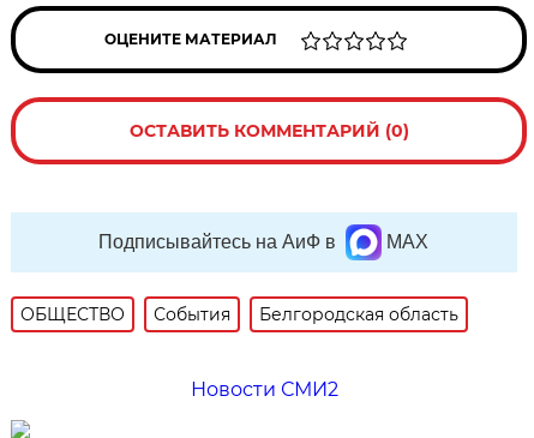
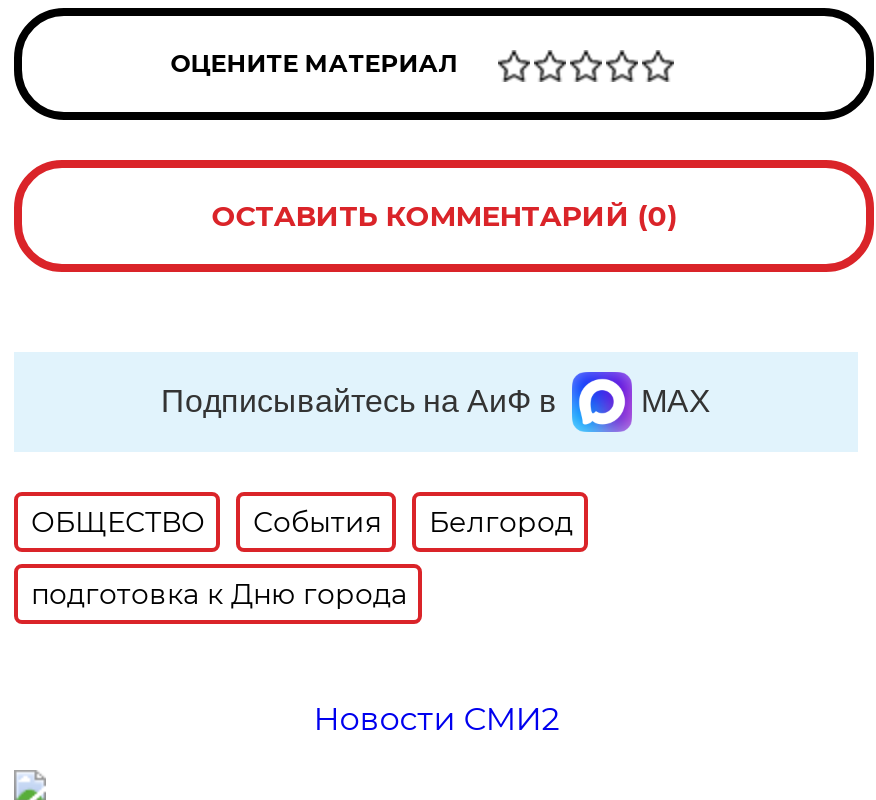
[260,304,459,325] Белгородская область -> [31,504,573,612] Белгород | подготовка к Дню города

